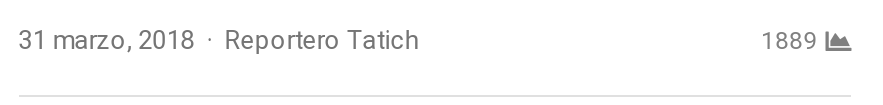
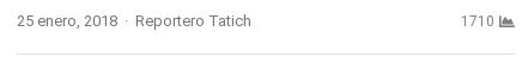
[18,25,194,55] 31 marzo, 2018 -> [16,12,117,29] 25 enero, 2018
[762,27,818,55] 1889 -> [461,13,495,29] 1710

